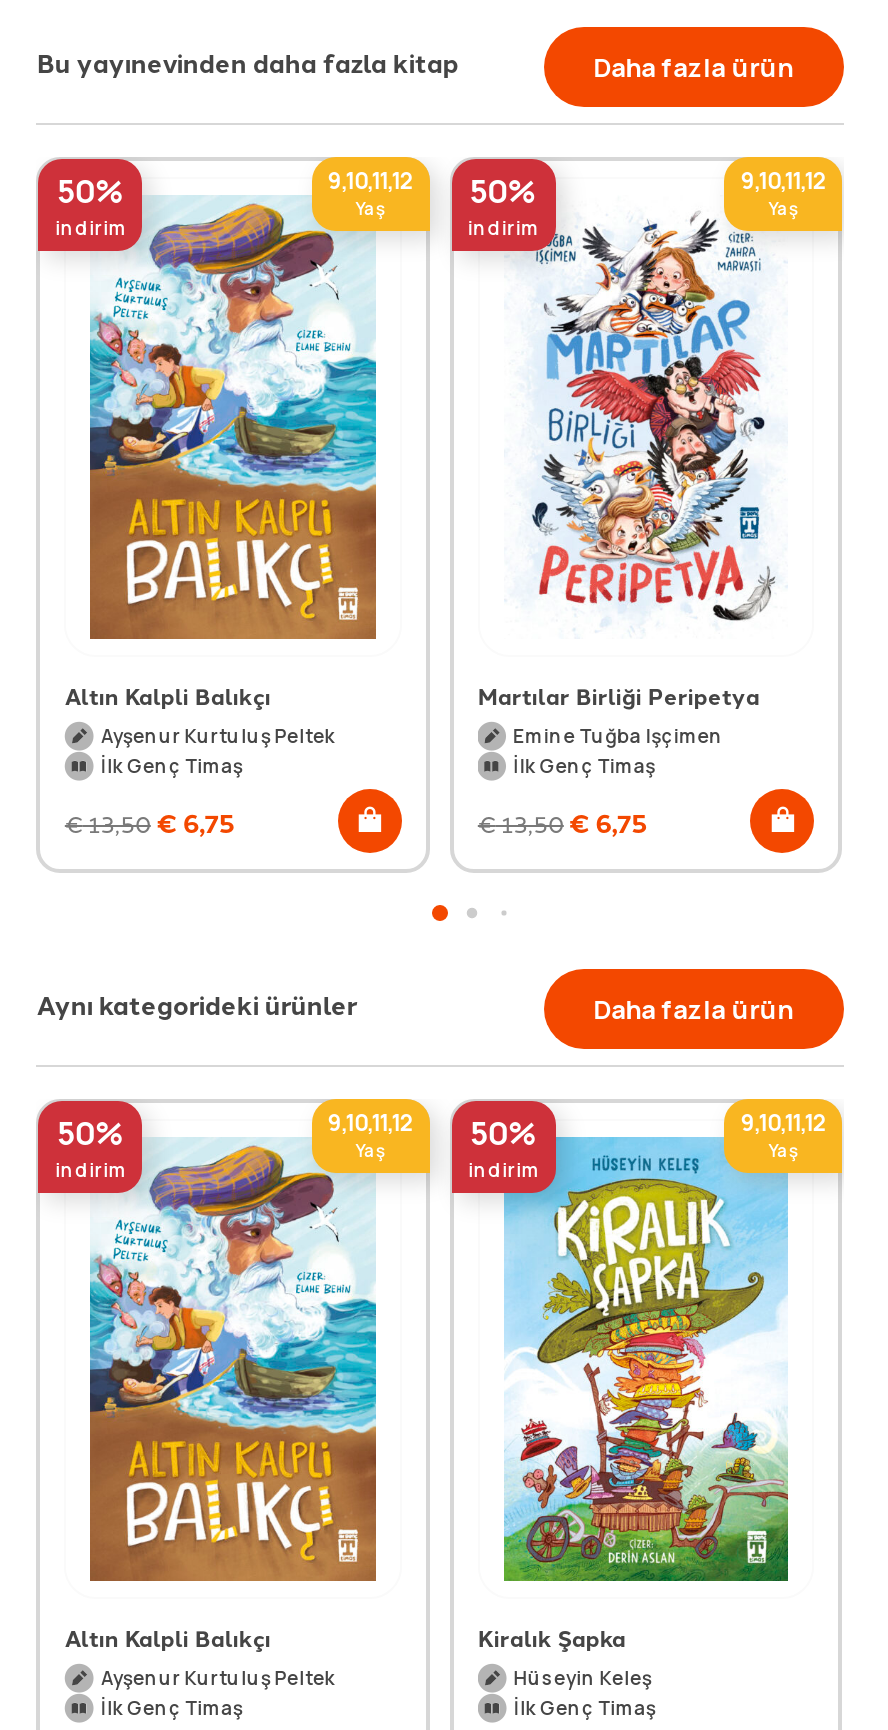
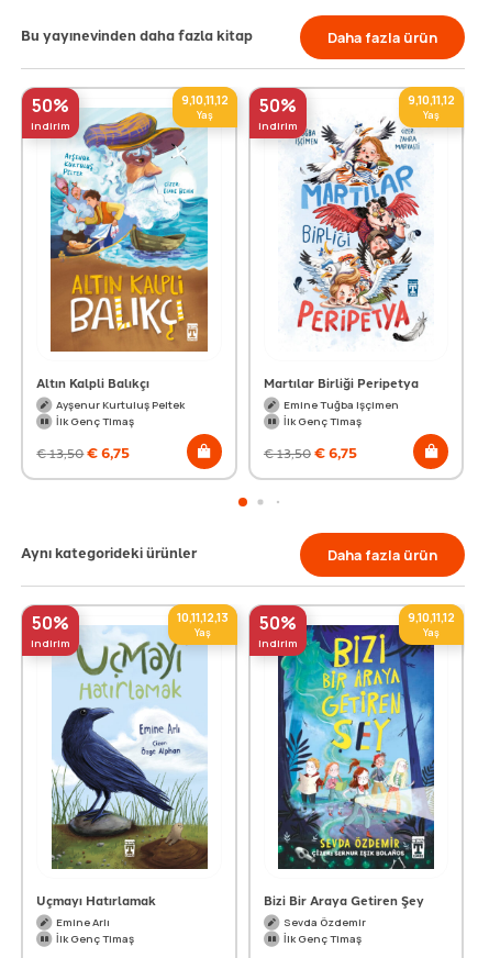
[328,1107,790,1583] [image] | 9,10,11,12 50% -> [177,609,435,870] [image] | 10,11,12,13 50%
[65,1143,378,1691] [image] | Altın Kalpli Balıkçı | Ayşenur Kurtuluş Peltek -> [37,631,209,929] [image] | Uçmayı Hatırlamak | Emine Arlı
[478,1621,652,1691] Kiralık Şapka | Hüseyin Keleş -> [264,891,424,929] Bizi Bir Araya Getiren Şey | Sevda Özdemir

